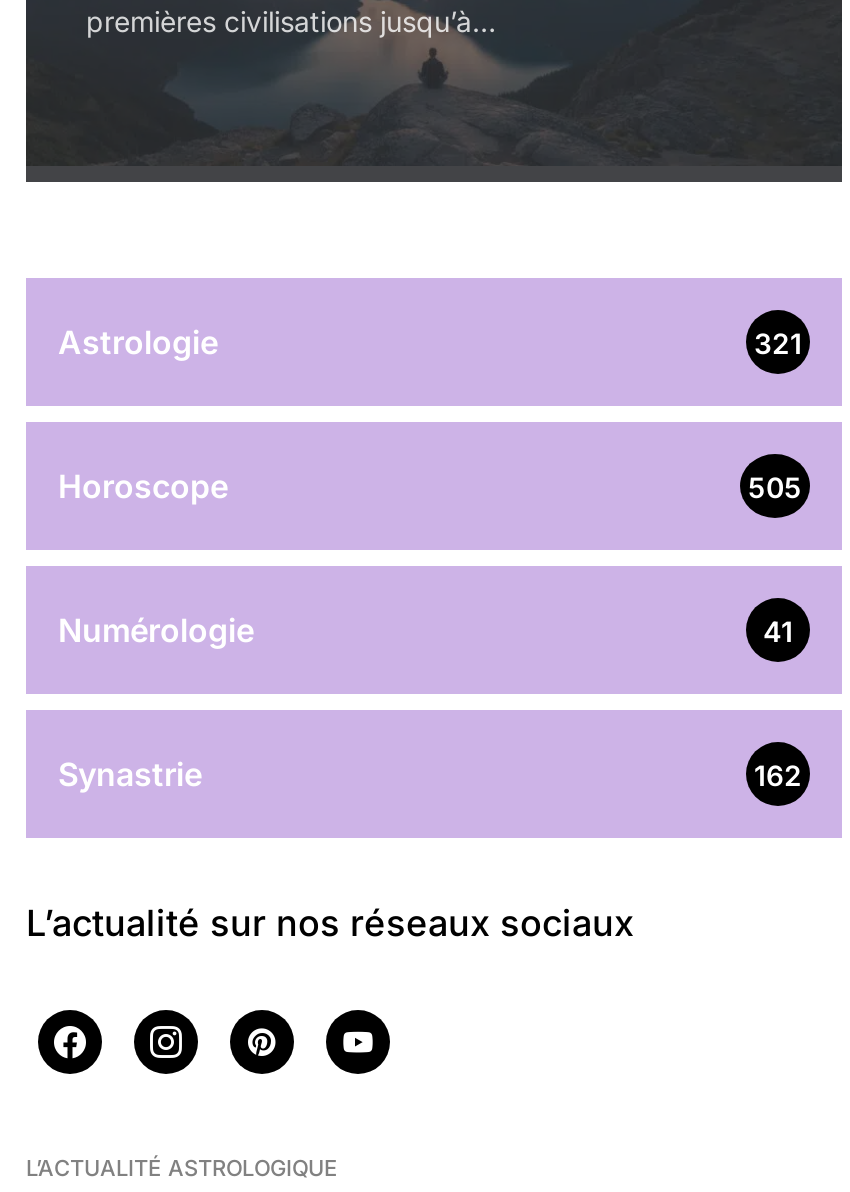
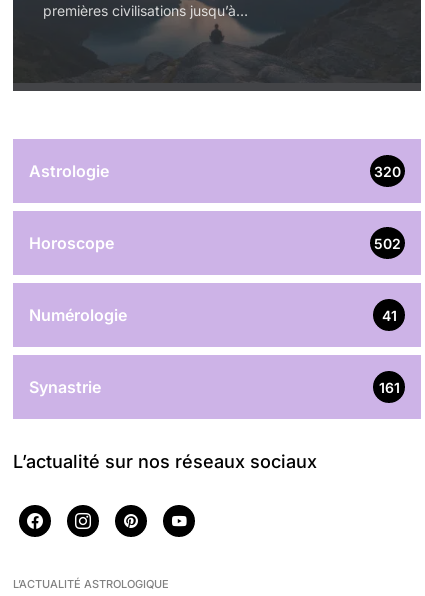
[754,325,802,359] 321 -> [374,162,401,179] 320
[748,469,802,503] 505 -> [374,234,401,251] 502
[754,757,802,791] 162 -> [378,378,399,395] 161

